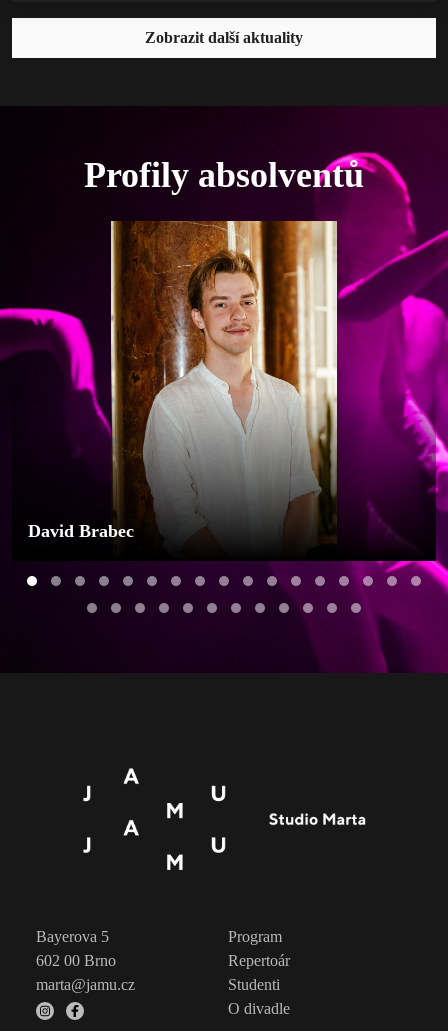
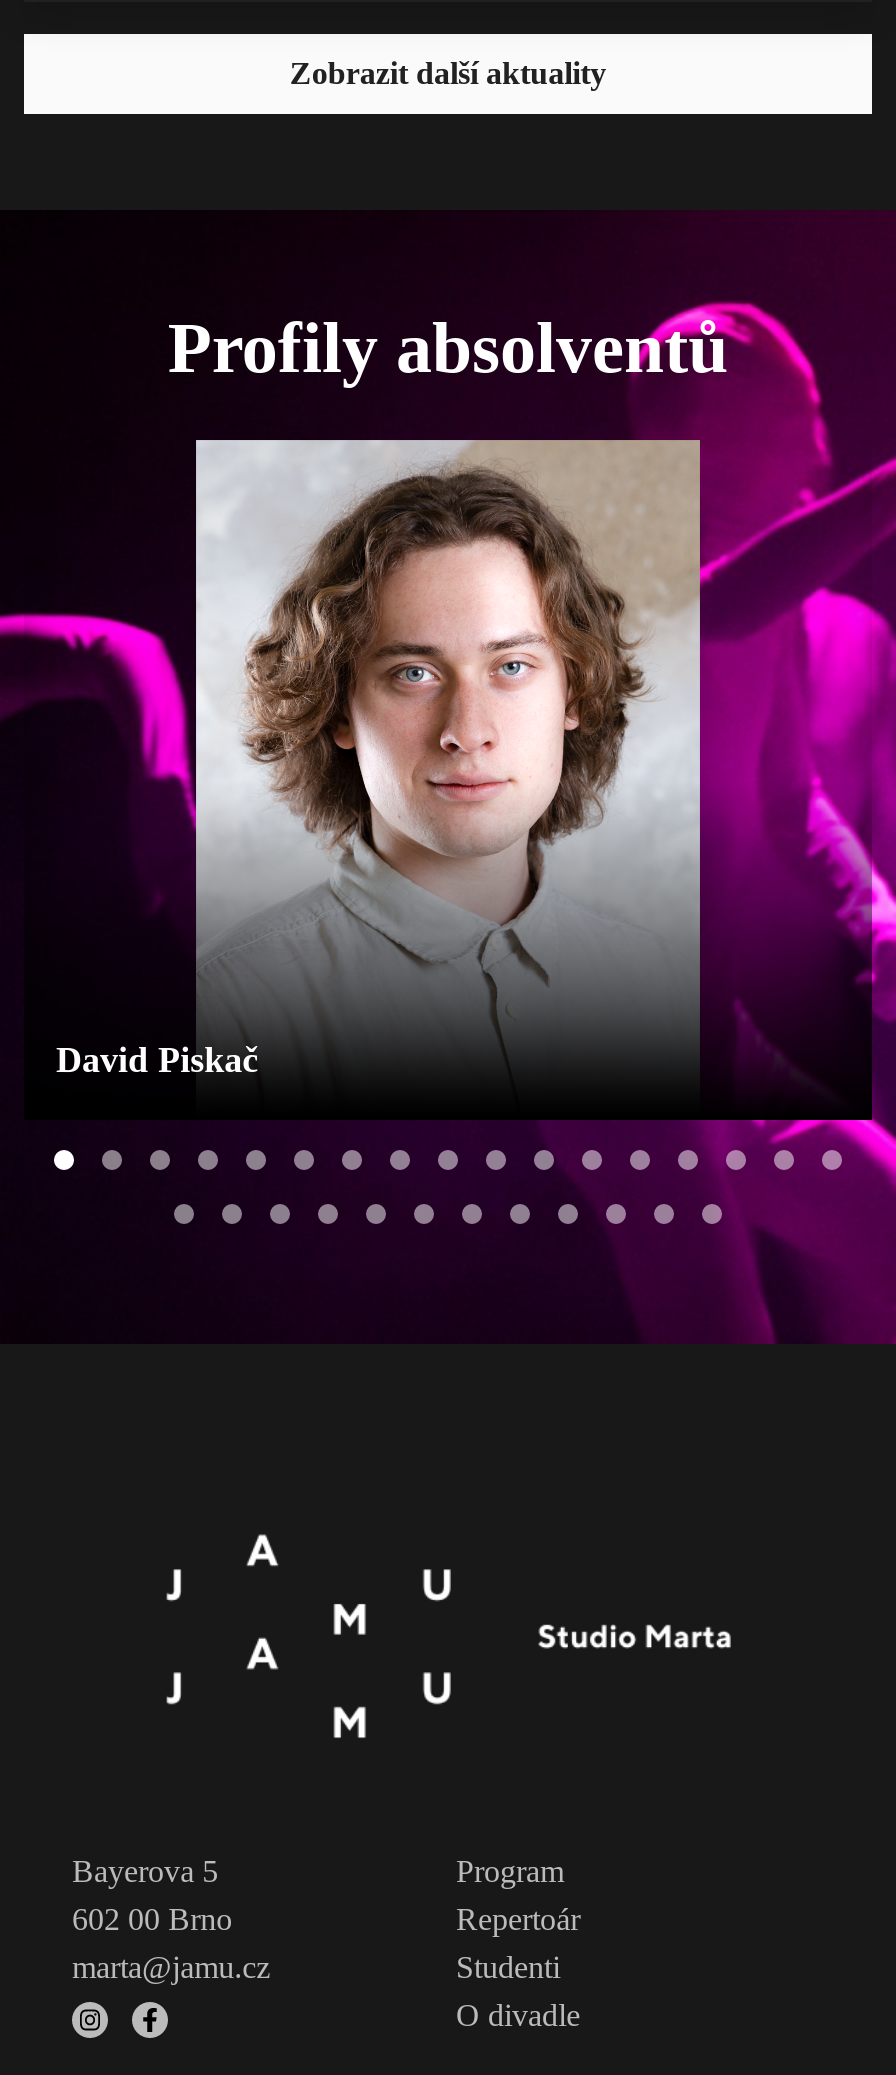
[28,220,350,541] [image] | David Brabec -> [56,438,702,1080] [image] | David Piskač

